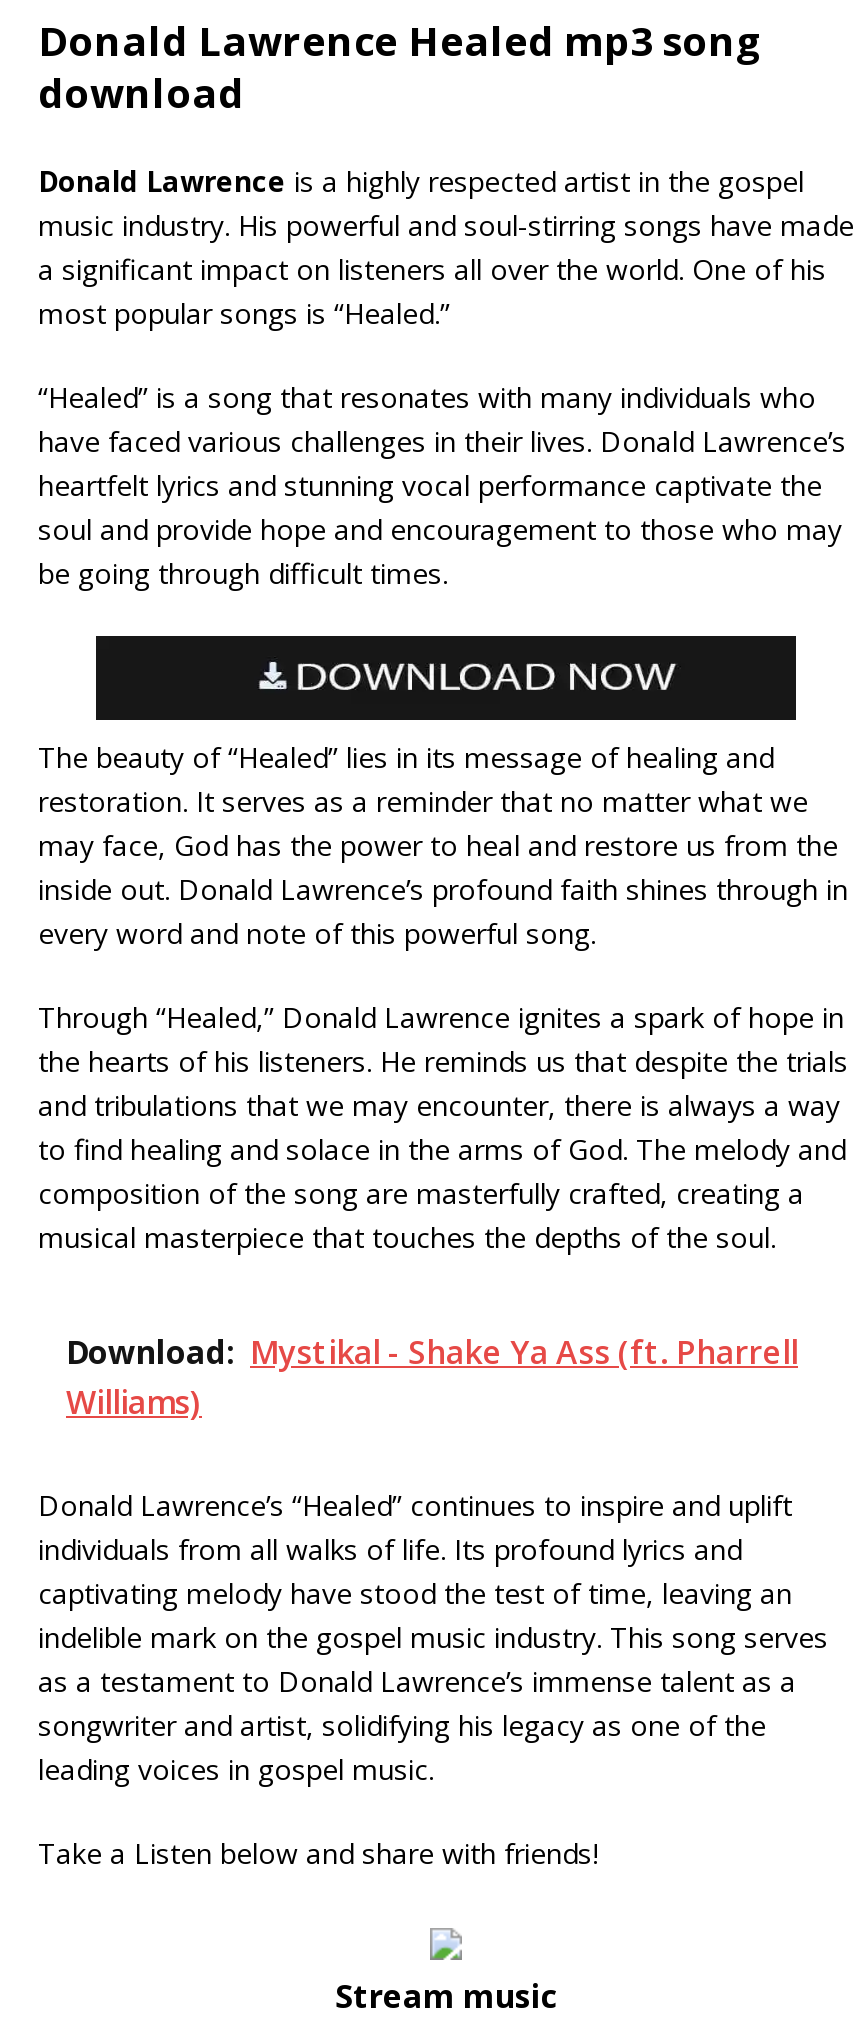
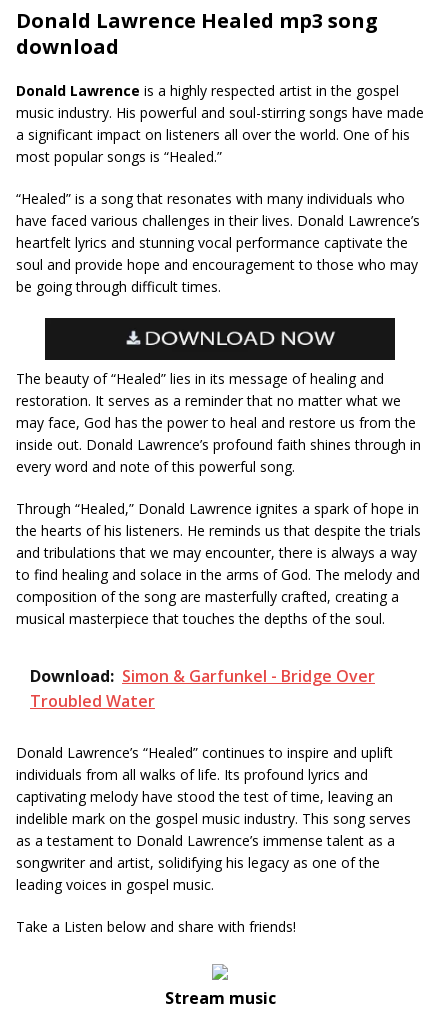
[66,1330,798,1424] Download: Mystikal - Shake Ya Ass (ft. Pharrell | Williams) -> [30,665,375,712] Download: Simon & Garfunkel - Bridge Over | Troubled Water

